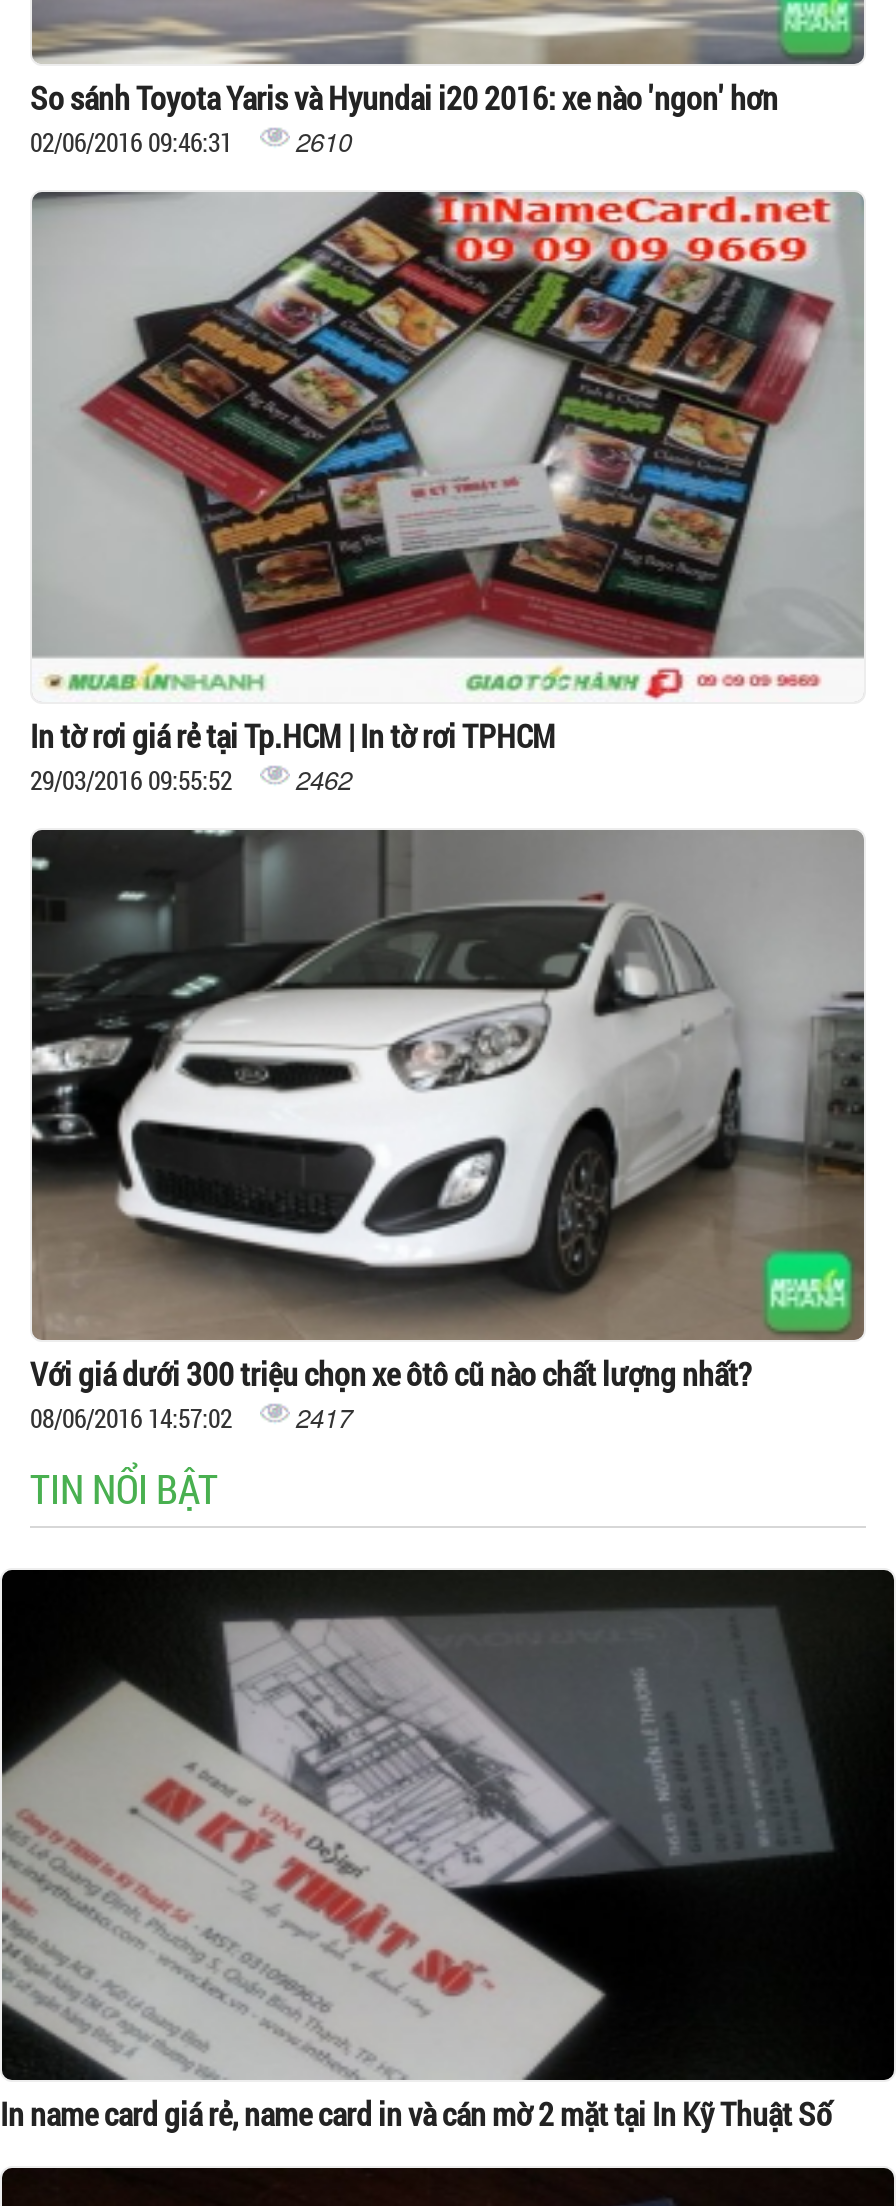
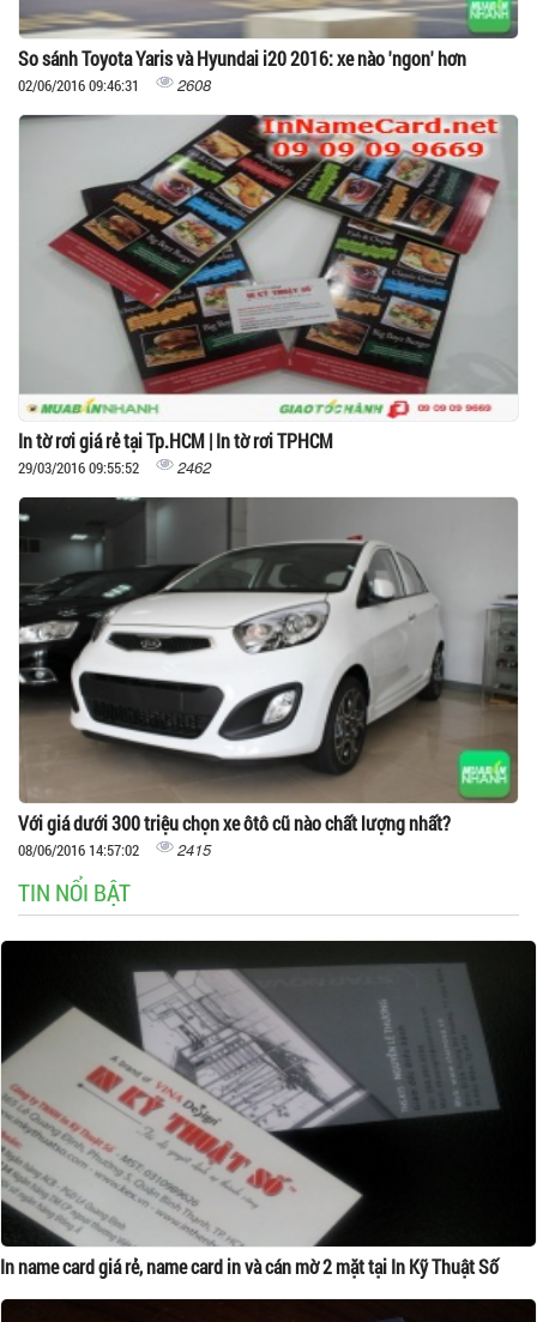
[30,122,352,160] 02/06/2016 09:46:31 2610 -> [18,73,211,96] 02/06/2016 09:46:31 2608
[30,1398,352,1436] 08/06/2016 14:57:02 2417 -> [18,838,211,861] 08/06/2016 14:57:02 2415

